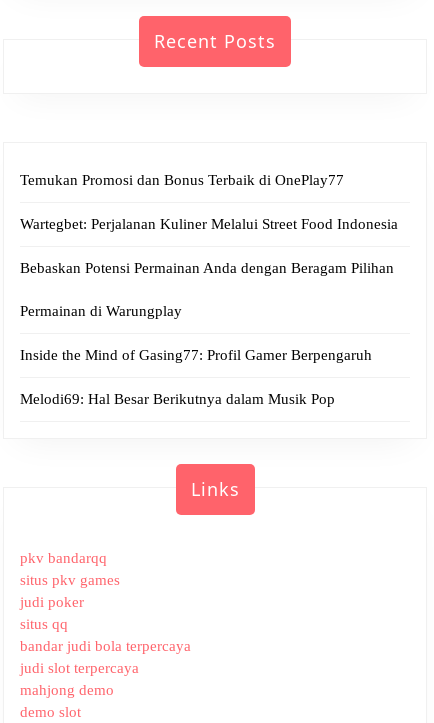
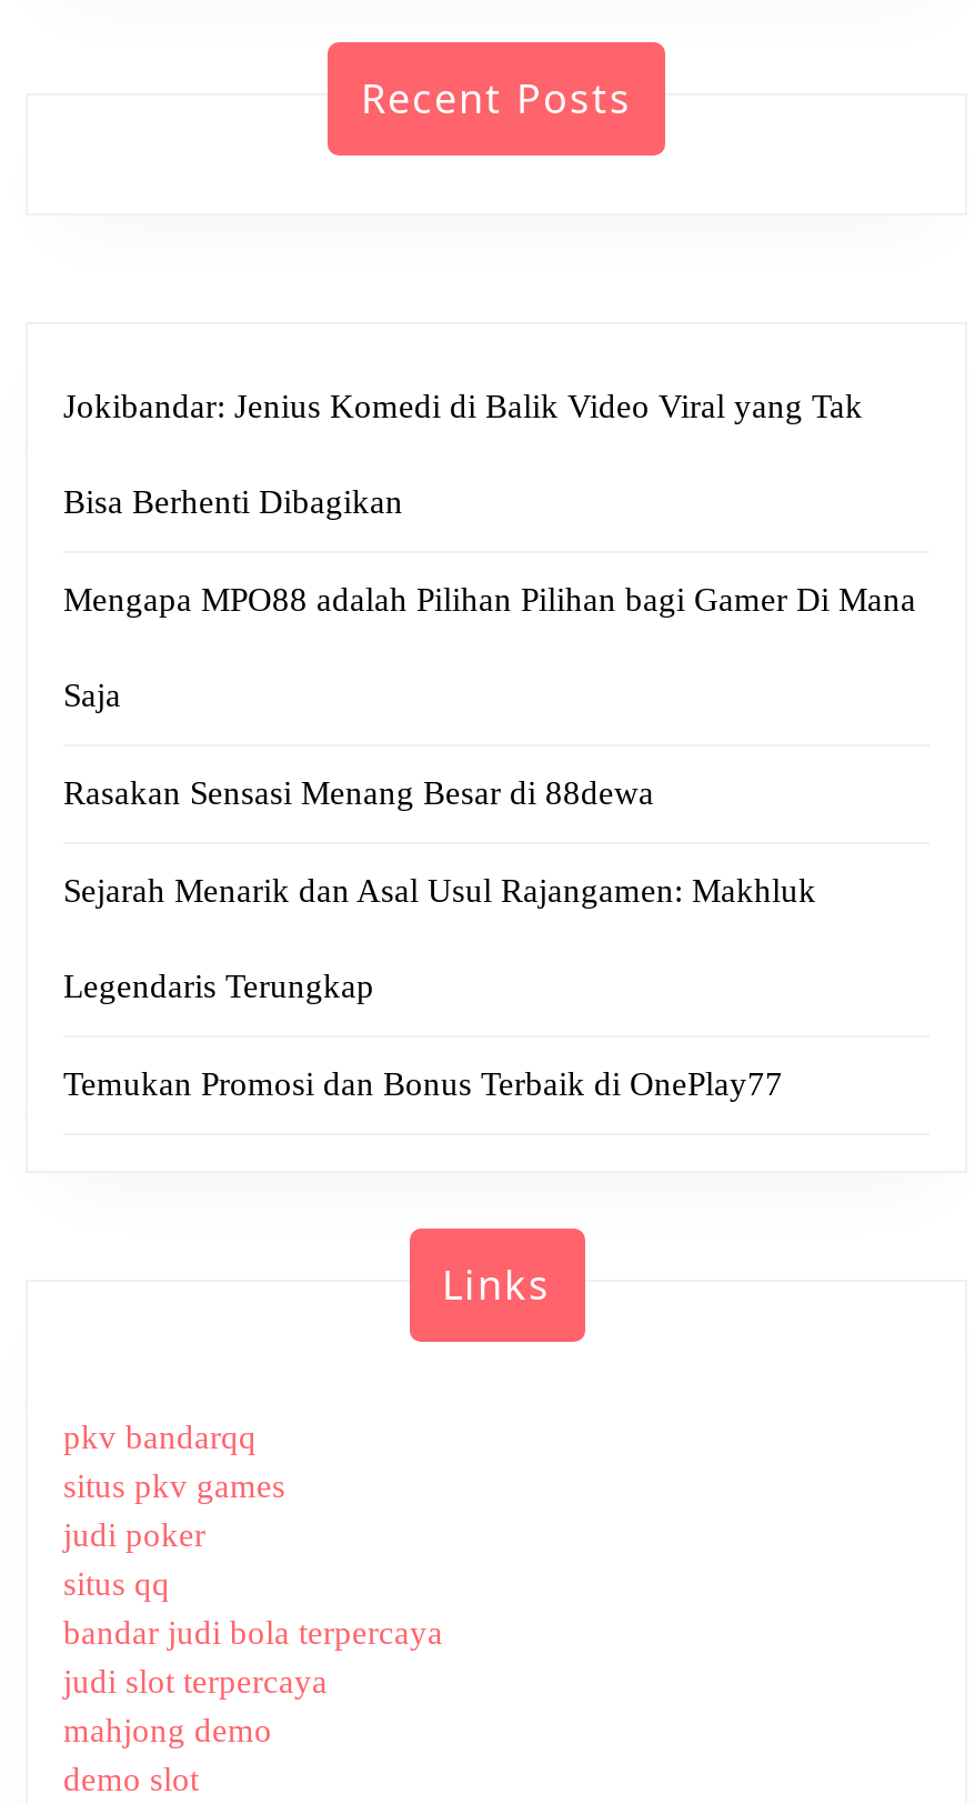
none -> [63,388,916,1004] Jokibandar: Jenius Komedi di Balik Video Viral yang Tak | Bisa Berhenti Dibagikan | Mengapa MPO88 adalah Pilihan Pilihan bagi Gamer Di Mana | Saja | Rasakan Sensasi Menang Besar di 88dewa | Sejarah Menarik dan Asal Usul Rajangamen: Makhluk | Legendaris Terungkap
moved [20,172,344,188] -> [63,1066,783,1102]: Temukan Promosi dan Bonus Terbaik di OnePlay77
[20,216,398,407] Wartegbet: Perjalanan Kuliner Melalui Street Food Indonesia | Bebaskan Potensi Permainan Anda dengan Beragam Pilihan | Permainan di Warungplay | Inside the Mind of Gasing77: Profil Gamer Berpengaruh | Melodi69: Hal Besar Berikutnya dalam Musik Pop -> none

